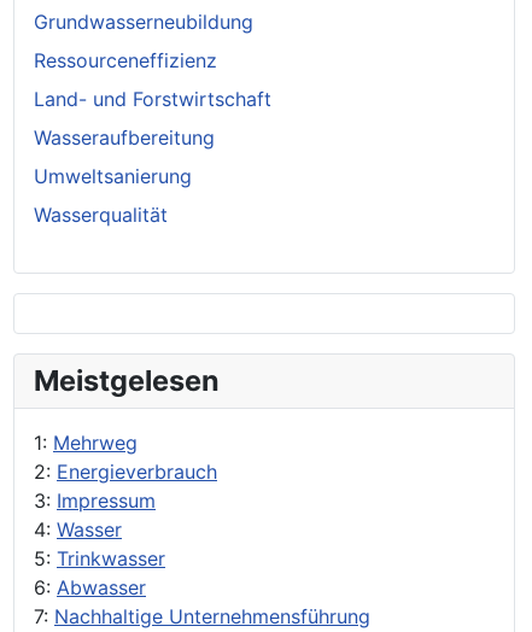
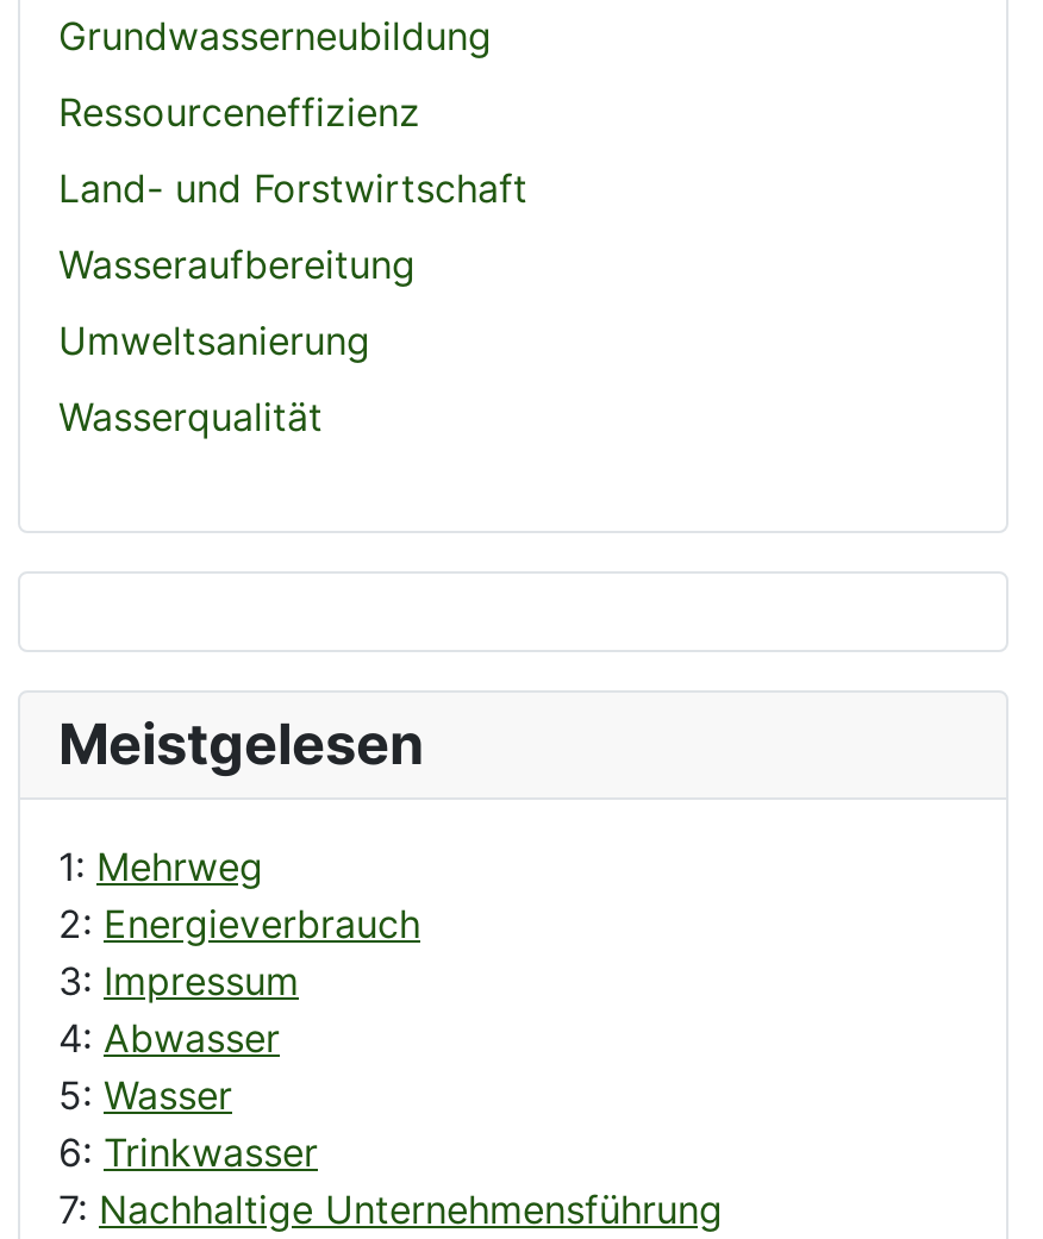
[34,518,165,600] 4: Wasser | 5: Trinkwasser | 6: Abwasser -> [58,1013,318,1175] 4: Abwasser | 5: Wasser | 6: Trinkwasser

